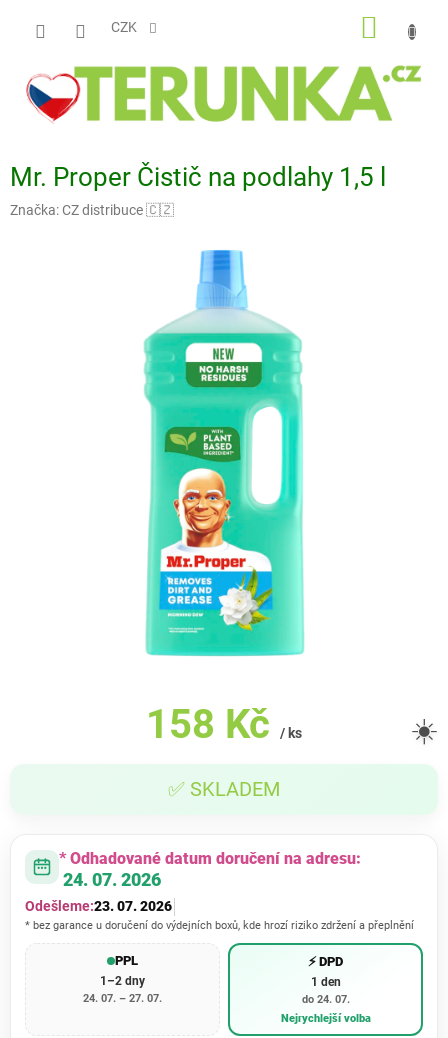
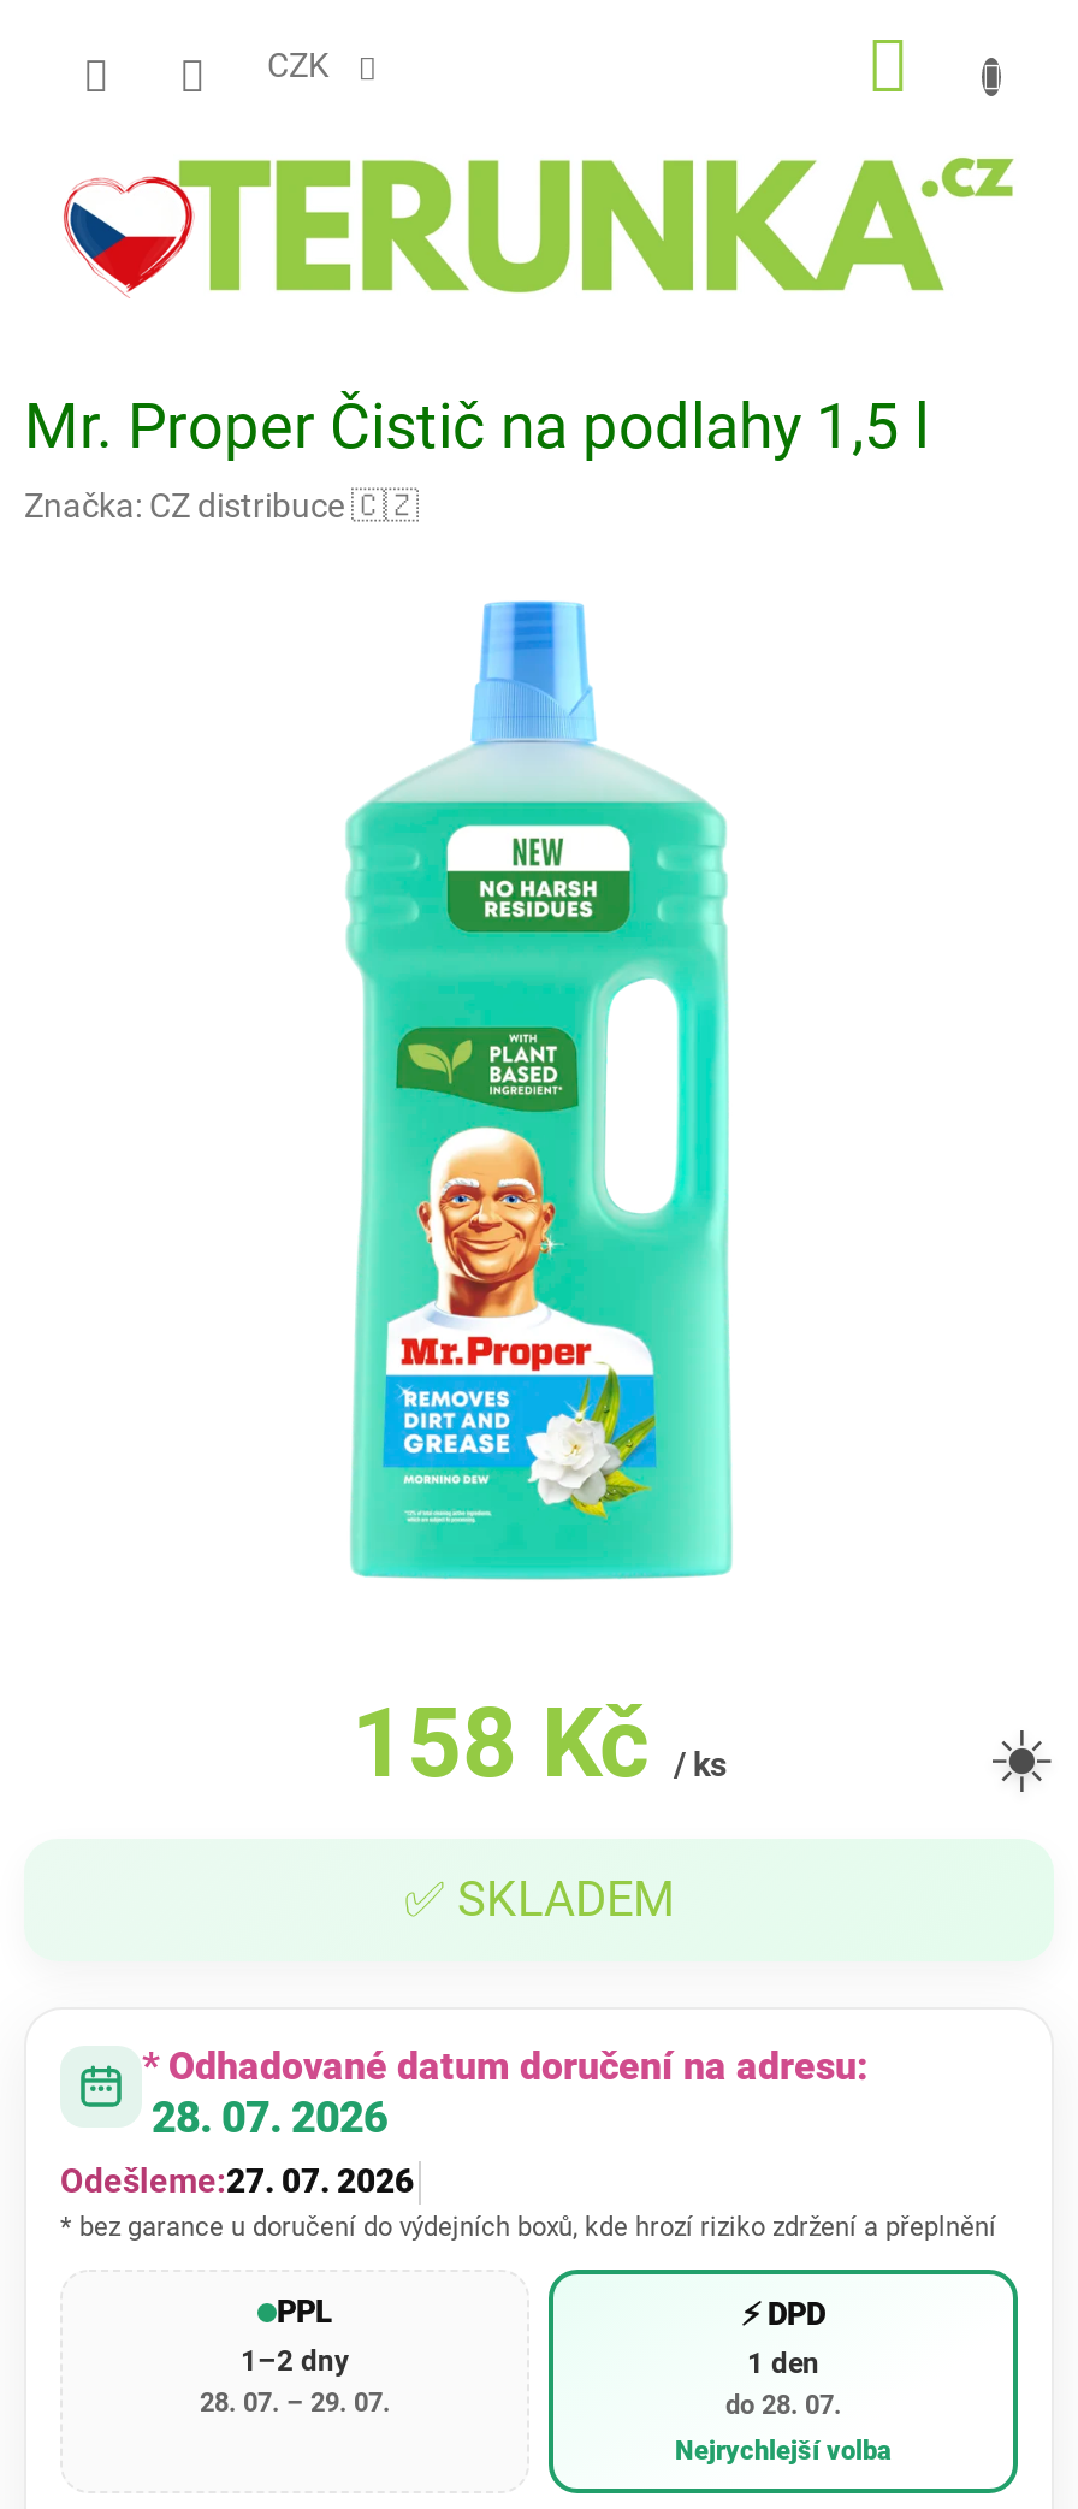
[63,869,161,890] 24. 07. 2026 -> [152,2092,387,2143] 28. 07. 2026
[25,898,172,914] Odešleme:23. 07. 2026 -> [60,2162,414,2201] Odešleme:27. 07. 2026
[83,992,162,1005] 24. 07. – 27. 07. -> [200,2388,390,2420] 28. 07. – 29. 07.
[301,993,349,1006] do 24. 07. -> [725,2391,841,2422] do 28. 07.

